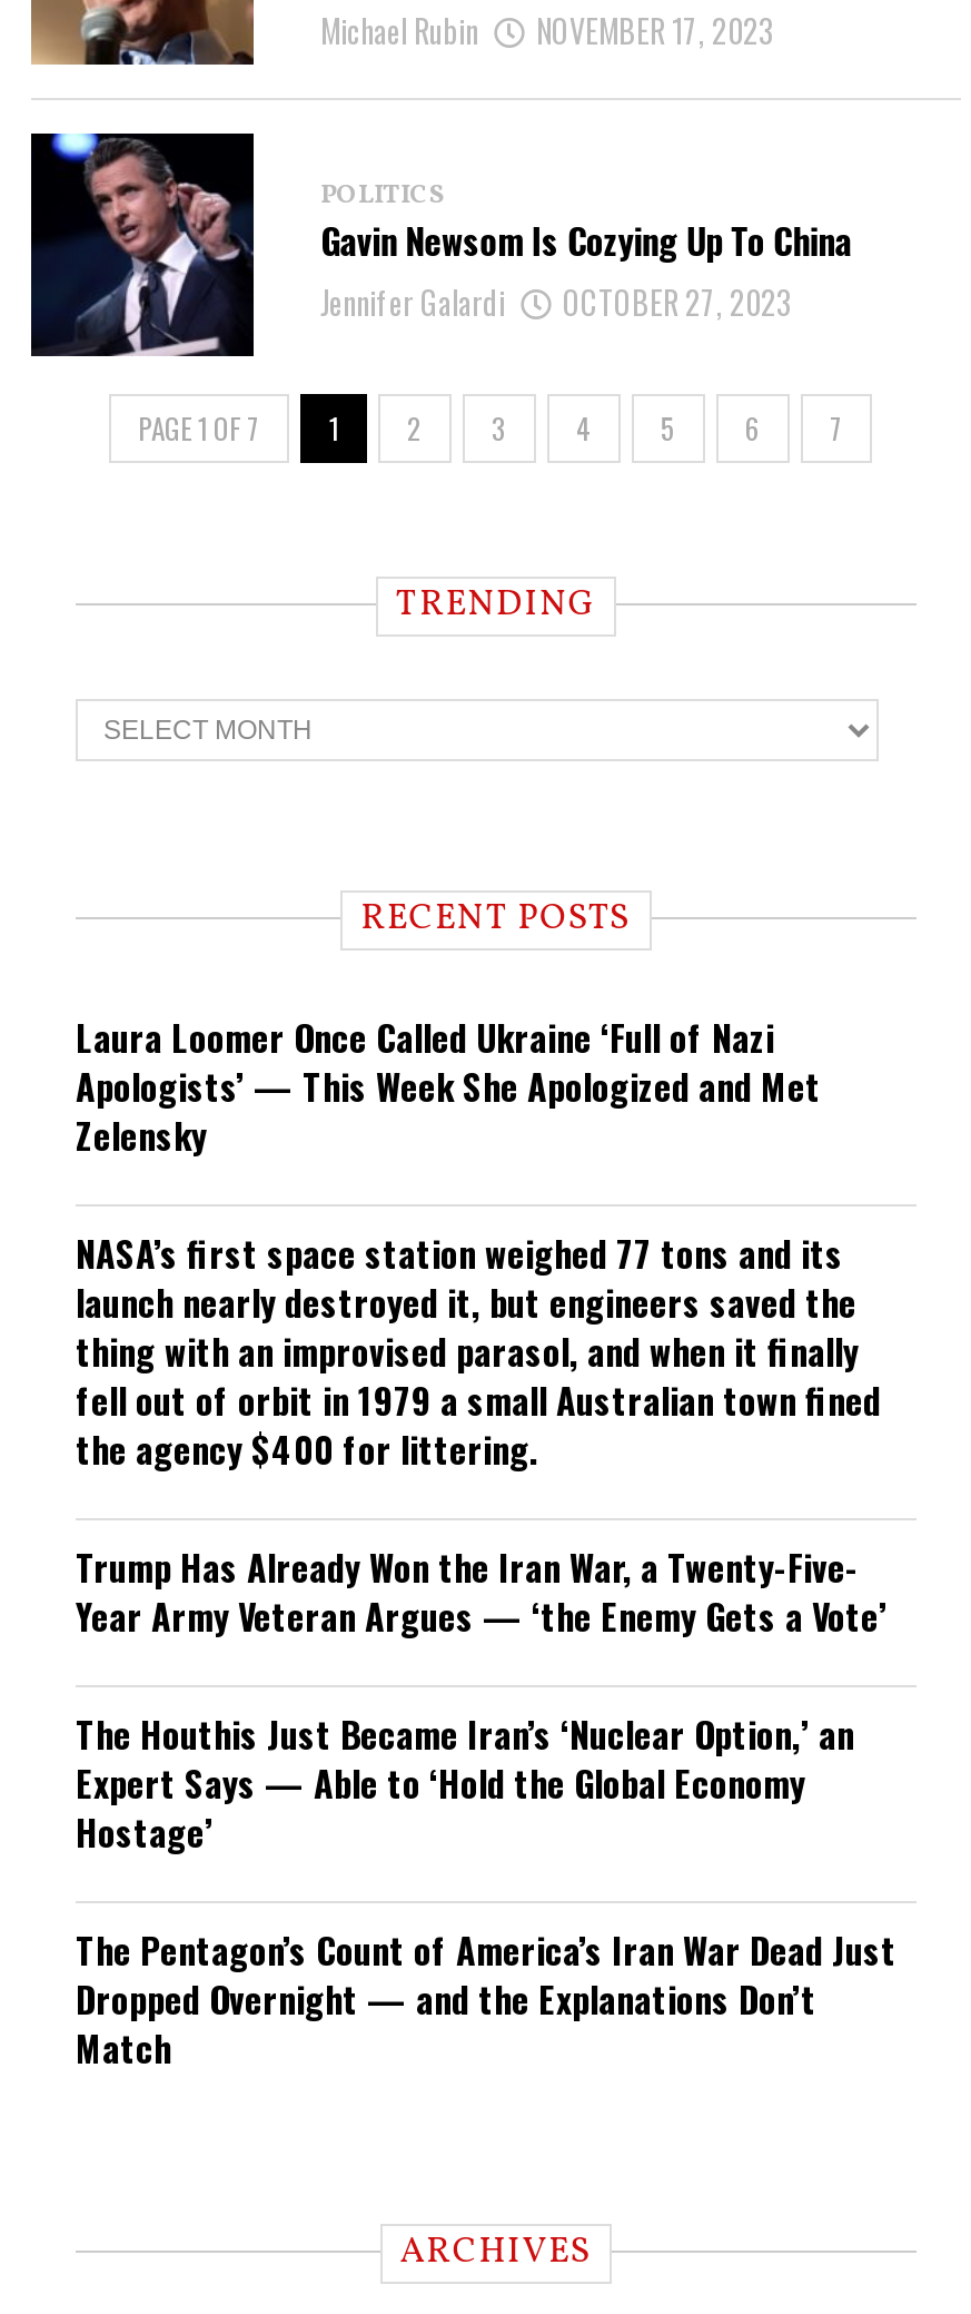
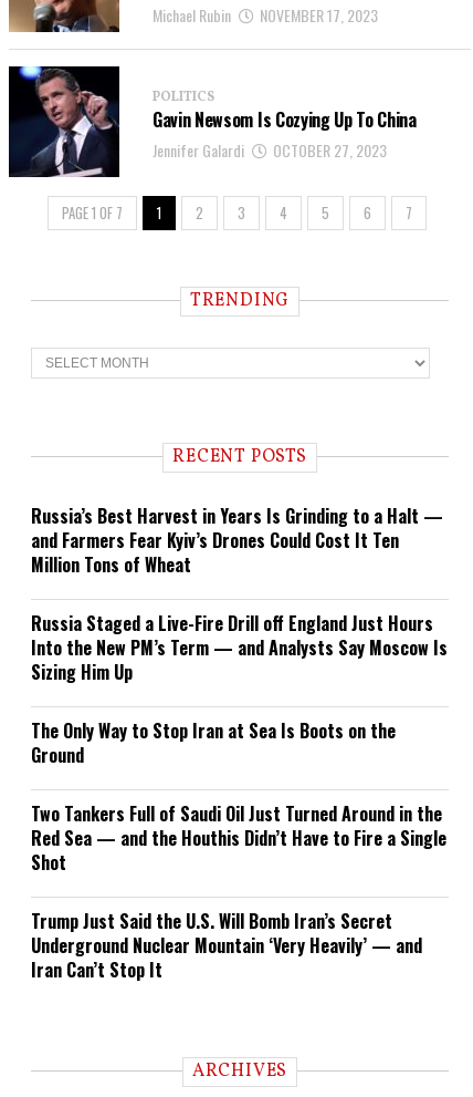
[76,1011,821,1162] Laura Loomer Once Called Ukraine ‘Full of Nazi | Apologists’ — This Week She Apologized and Met | Zelensky -> [31,503,443,578] Russia’s Best Harvest in Years Is Grinding to a Halt — | and Farmers Fear Kyiv’s Drones Could Cost It Ten | Million Tons of Wheat
[76,1227,881,1476] NASA’s first space station weighed 77 tons and its | launch nearly destroyed it, but engineers saved the | thing with an improvised parasol, and when it finally | fell out of orbit in 1979 a small Australian town fined | the agency $400 for littering. -> [31,610,448,685] Russia Staged a Live-Fire Drill off England Just Hours | Into the New PM’s Term — and Analysts Say Moscow Is | Sizing Him Up
[76,1540,888,1643] Trump Has Already Won the Iran War, a Twenty-Five- | Year Army Veteran Argues — ‘the Enemy Gets a Vote’ -> [31,717,396,768] The Only Way to Stop Iran at Sea Is Boots on the | Ground
[76,1707,854,1859] The Houthis Just Became Iran’s ‘Nuclear Option,’ an | Expert Says — Able to ‘Hold the Global Economy | Hostage’ -> [31,800,446,876] Two Tankers Full of Saudi Oil Just Turned Around in the | Red Sea — and the Houthis Didn’t Have to Fire a Single | Shot
[76,1923,896,2075] The Pentagon’s Count of America’s Iran War Dead Just | Dropped Overnight — and the Explanations Don’t | Match -> [31,908,422,983] Trump Just Said the U.S. Will Bomb Iran’s Secret | Underground Nuclear Mountain ‘Very Heavily’ — and | Iran Can’t Stop It

